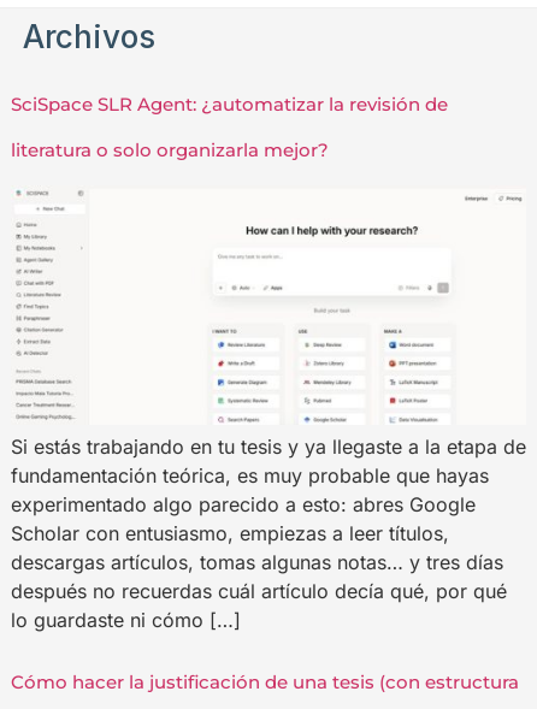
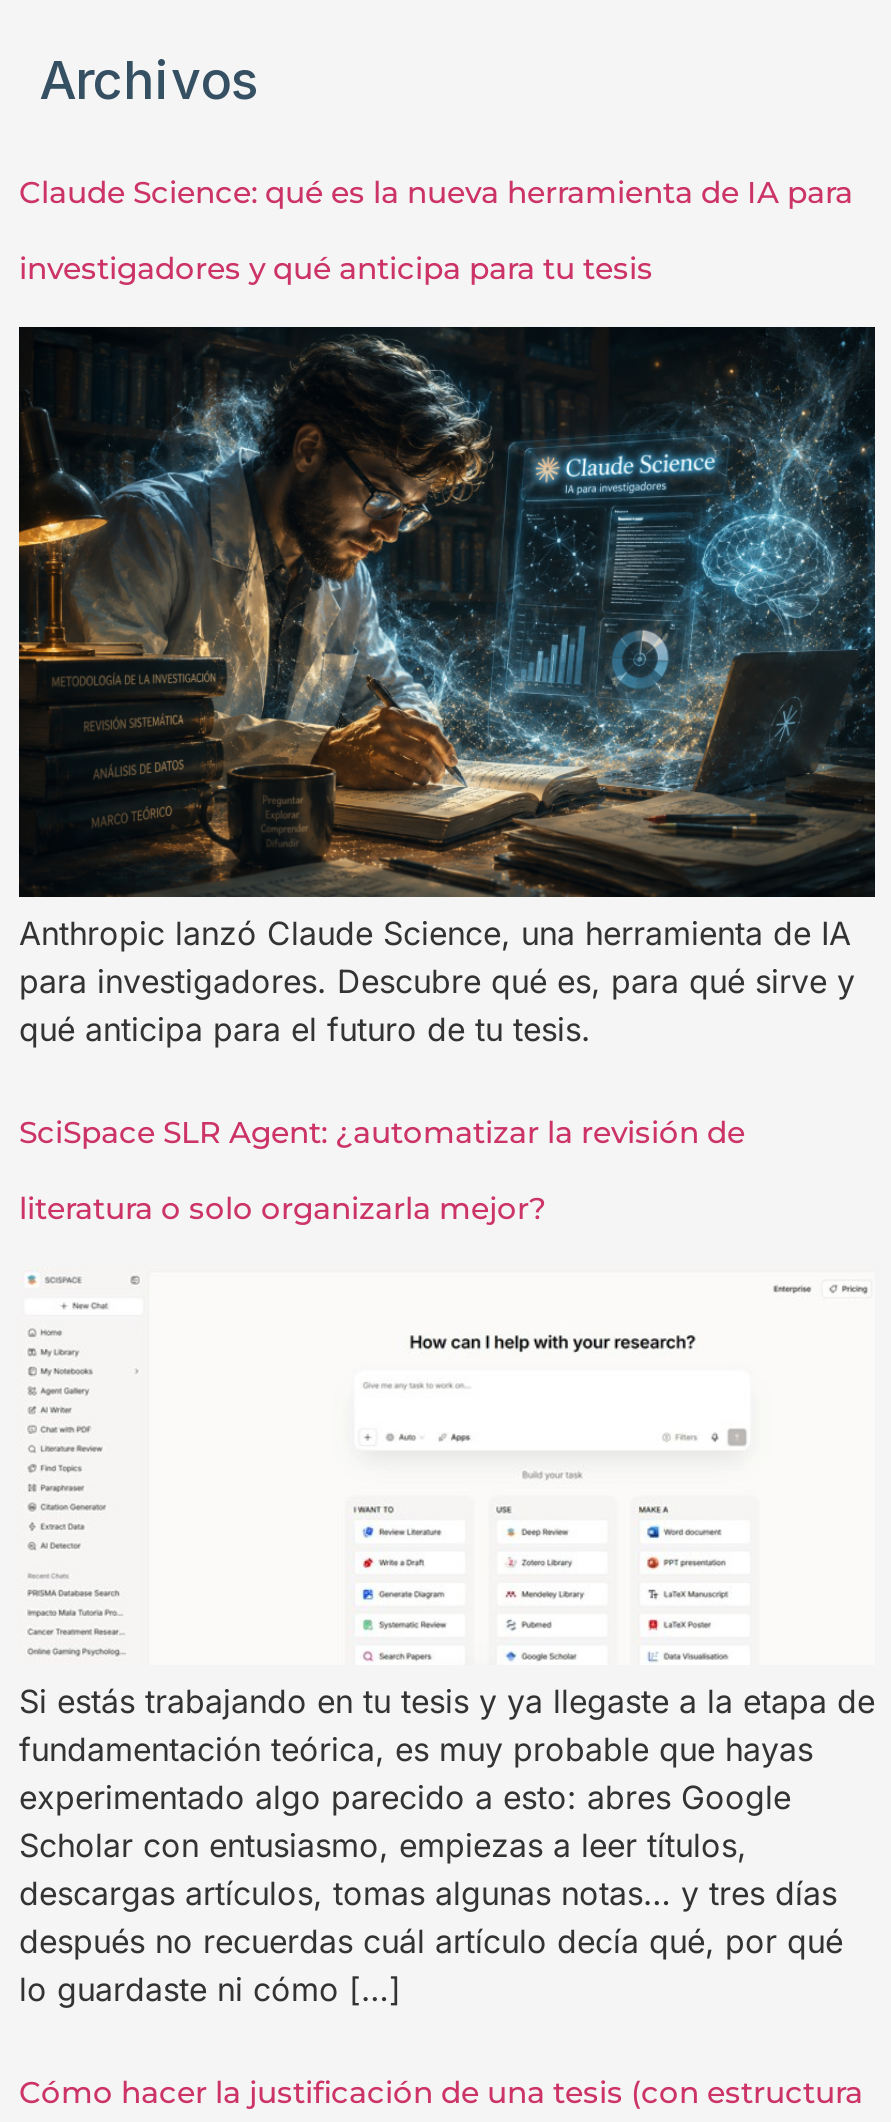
none -> [17,325,877,1049] [image] | Anthropic lanzó Claude Science, una herramienta de IA | para investigadores. Descubre qué es, para qué sirve y | qué anticipa para el futuro de tu tesis.
none -> [19,173,853,287] Claude Science: qué es la nueva herramienta de IA para | investigadores y qué anticipa para tu tesis

